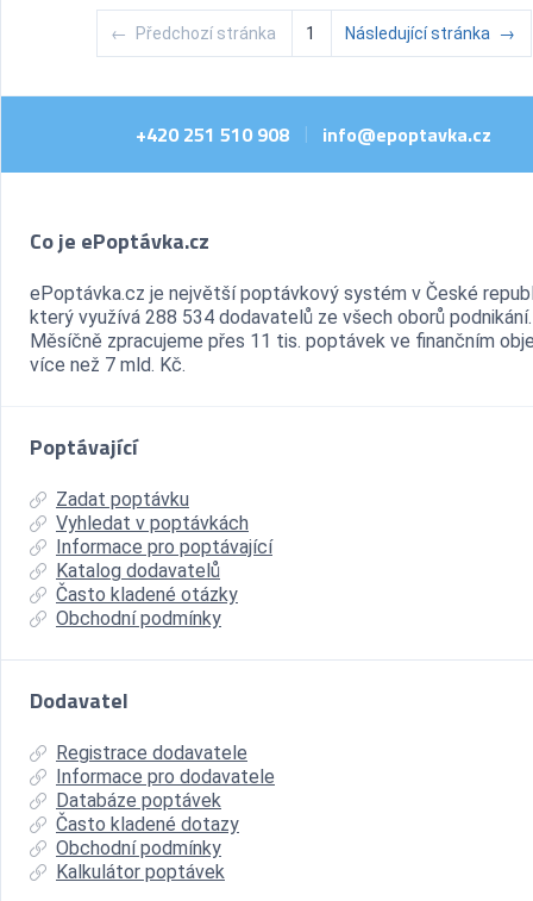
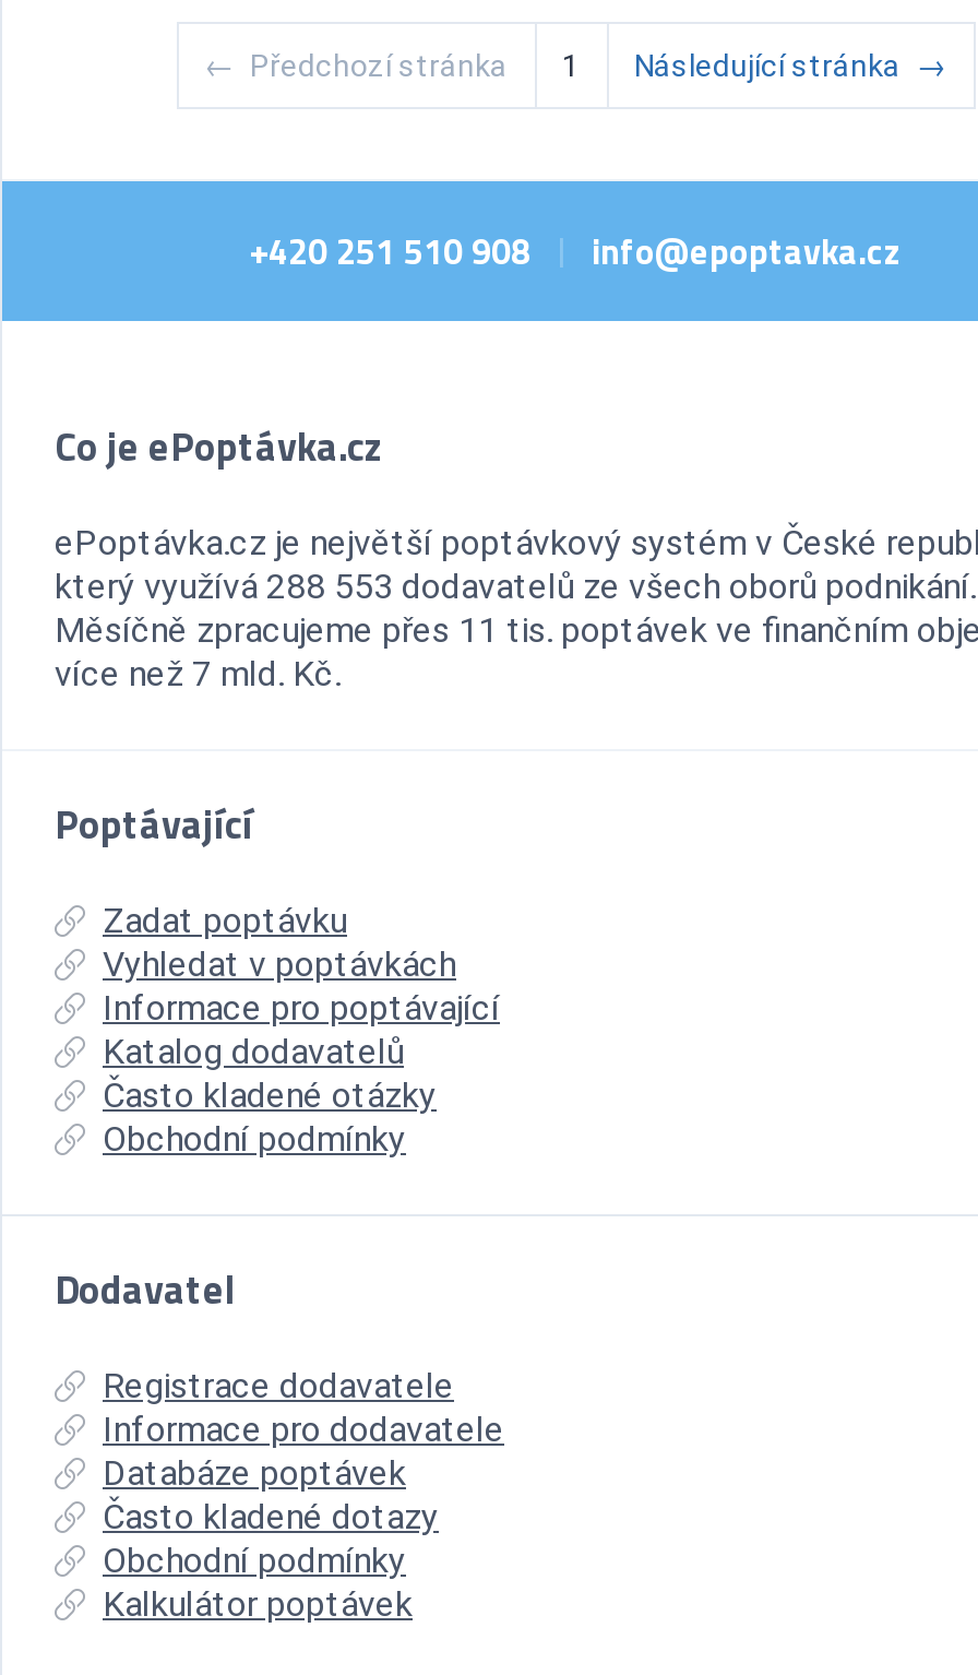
[30,306,532,329] který využívá 288 534 dodavatelů ze všech oborů podnikání. -> [55,566,976,607] který využívá 288 553 dodavatelů ze všech oborů podnikání.

